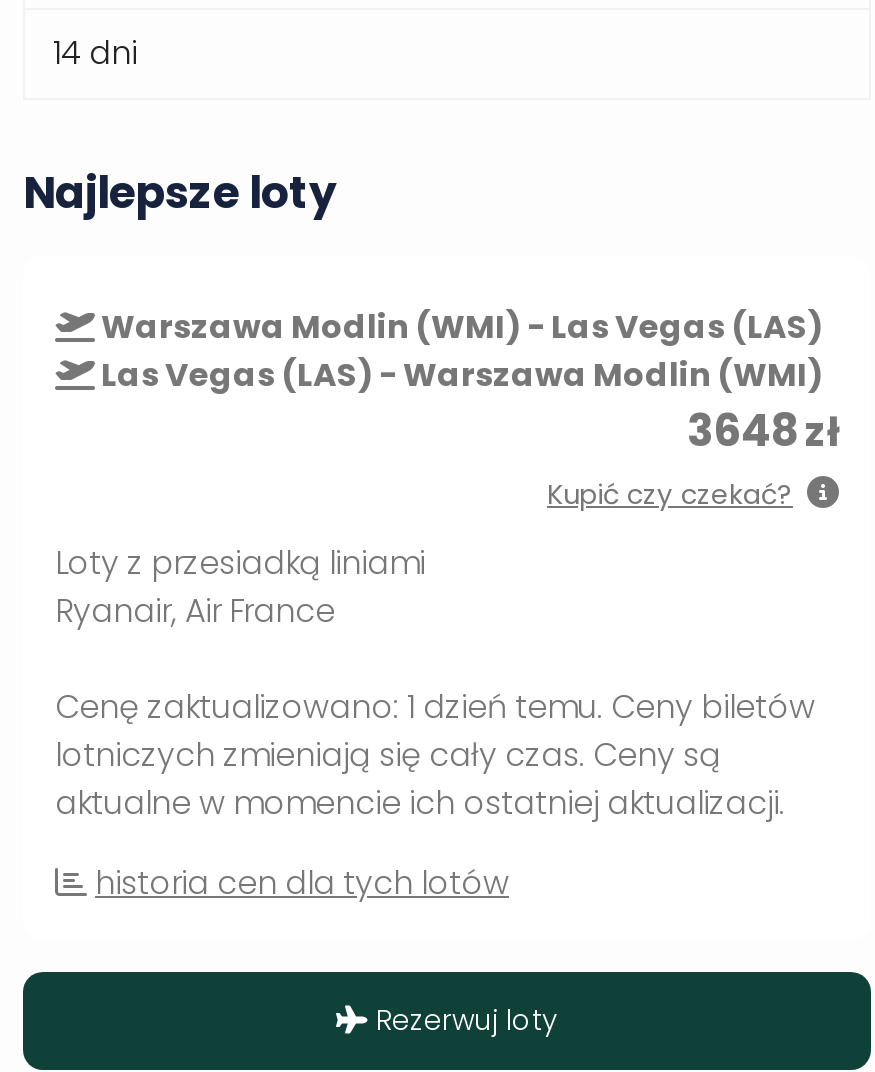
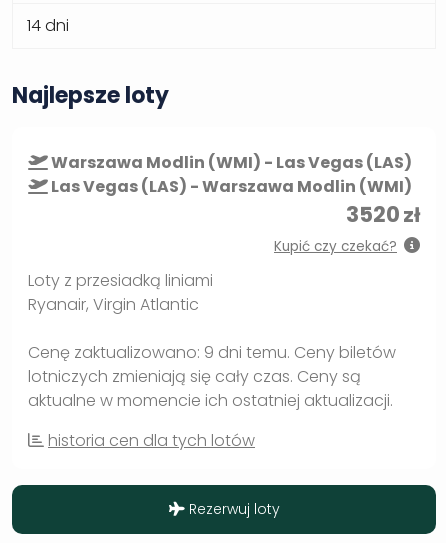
[687,400,839,462] 3648 zł -> [346,199,420,230] 3520 zł
[55,588,335,634] Ryanair, Air France -> [28,293,199,316] Ryanair, Virgin Atlantic
[55,684,815,730] Cenę zaktualizowano: 1 dzień temu. Ceny biletów -> [28,341,396,364] Cenę zaktualizowano: 9 dni temu. Ceny biletów

